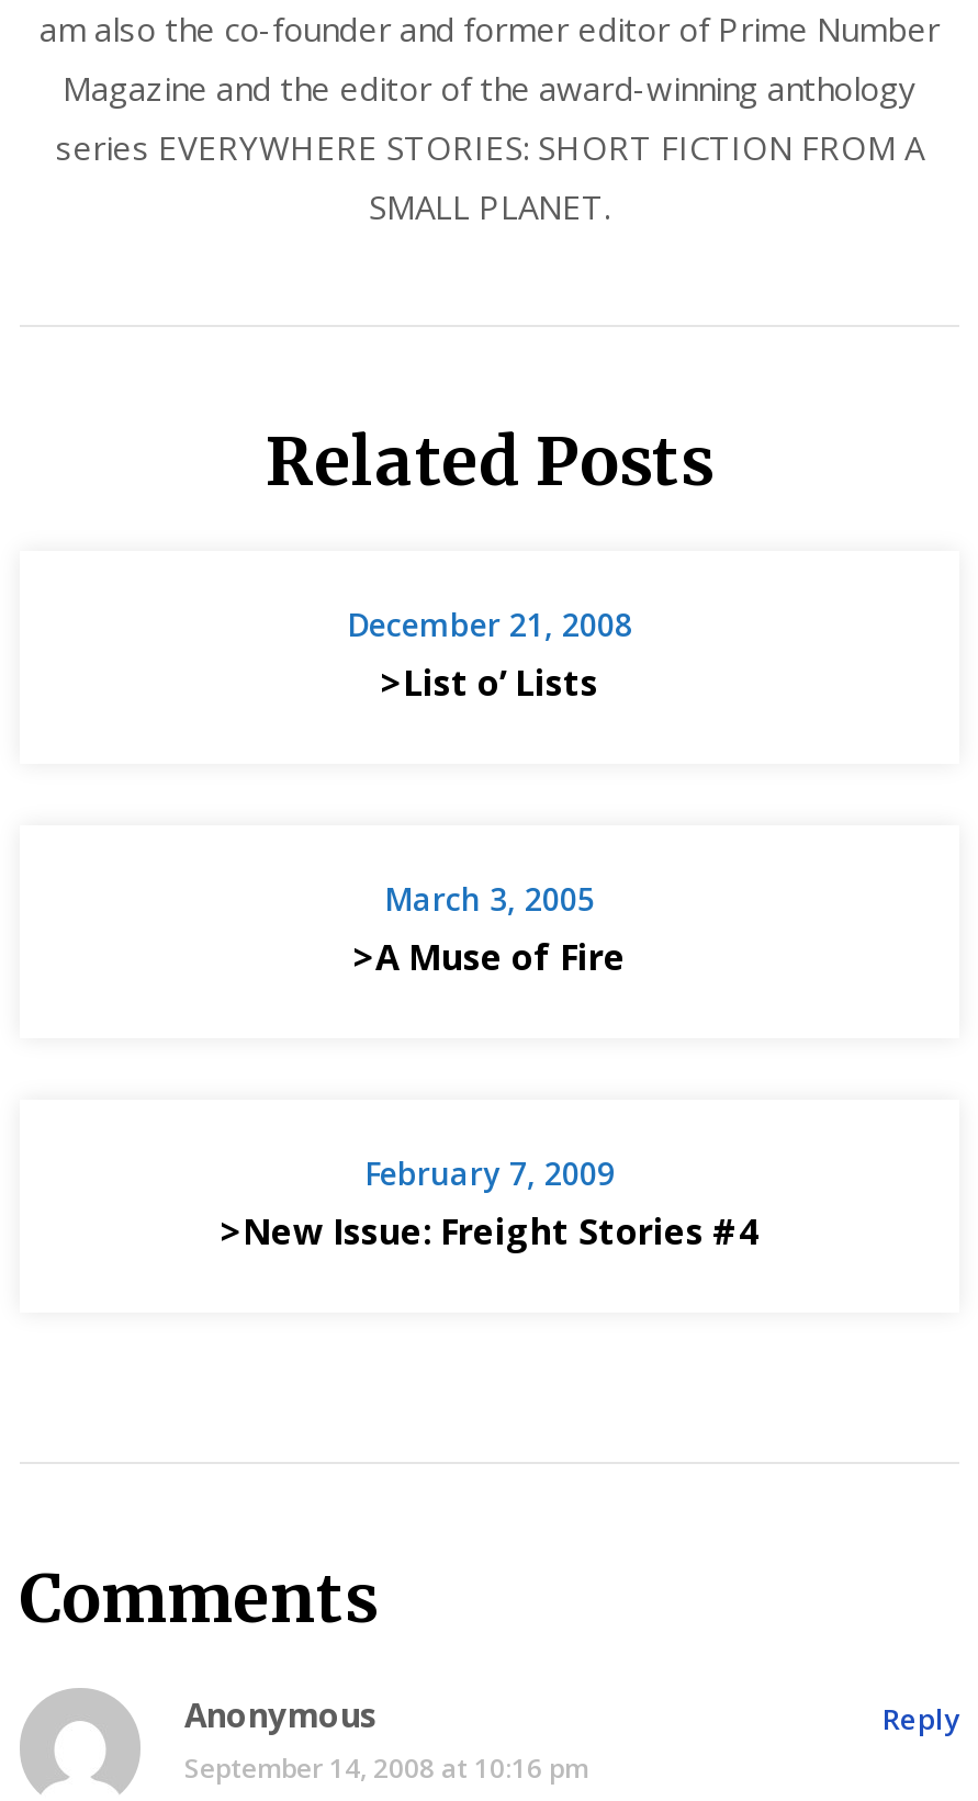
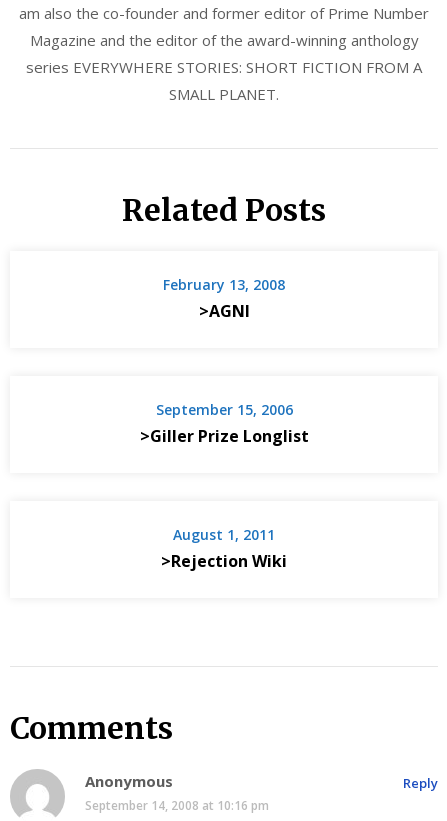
[347,604,632,707] December 21, 2008 | >List o’ Lists -> [163,275,285,322] February 13, 2008 | >AGNI
[353,878,626,982] March 3, 2005 | >A Muse of Fire -> [139,400,308,447] September 15, 2006 | >Giller Prize Longlist
[221,1153,758,1256] February 7, 2009 | >New Issue: Freight Stories #4 -> [161,525,287,572] August 1, 2011 | >Rejection Wiki

